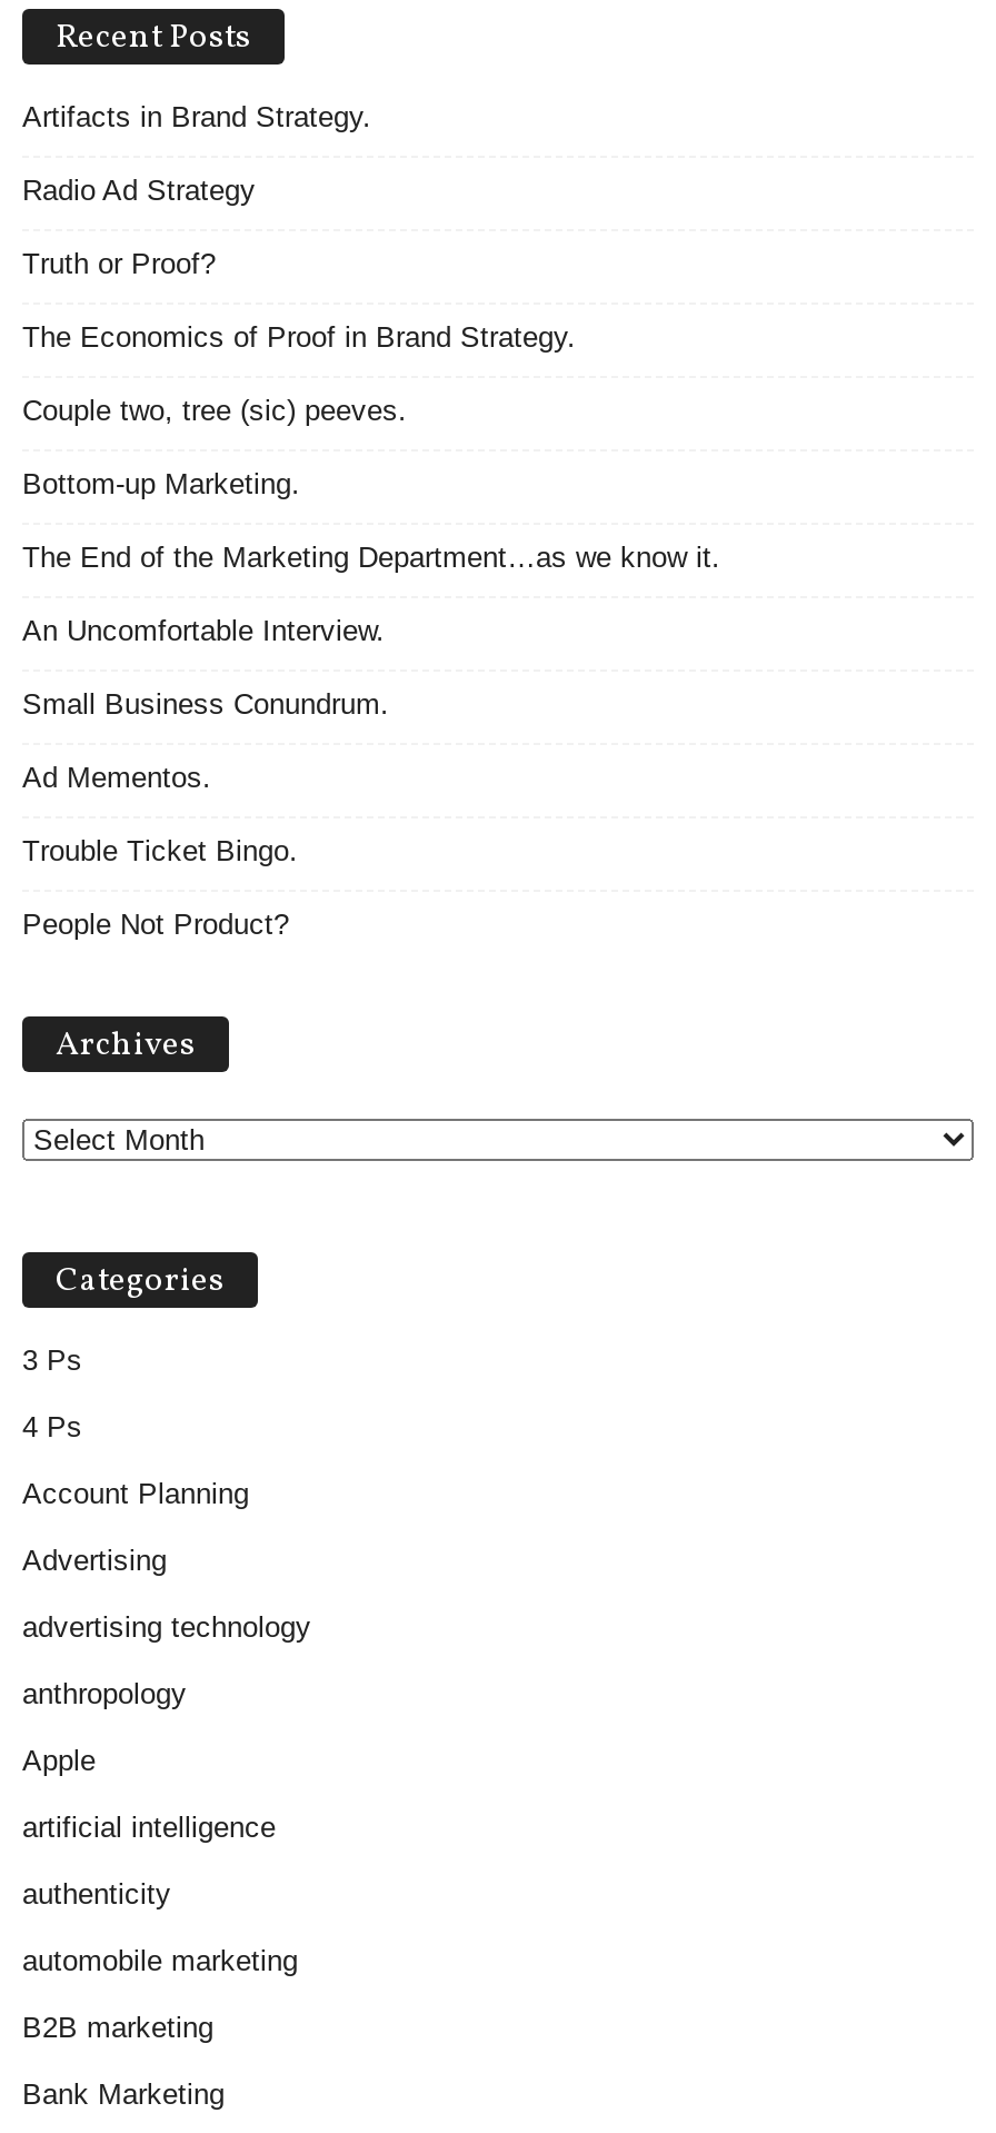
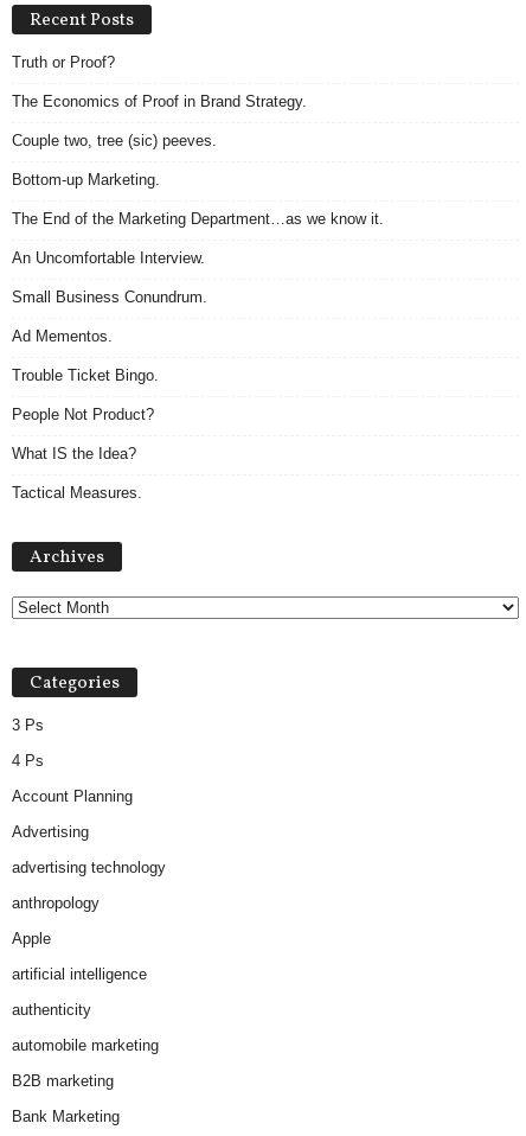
[22,101,371,208] Artifacts in Brand Strategy. | Radio Ad Strategy -> none
moved [22,248,720,942] -> [12,54,384,424]: Truth or Proof? | The Economics of Proof in Brand Strategy. | Couple two, tree (sic) peeves. | ... | Trouble Ticket Bingo. | People Not Product?
none -> [12,445,142,502] What IS the Idea? | Tactical Measures.

